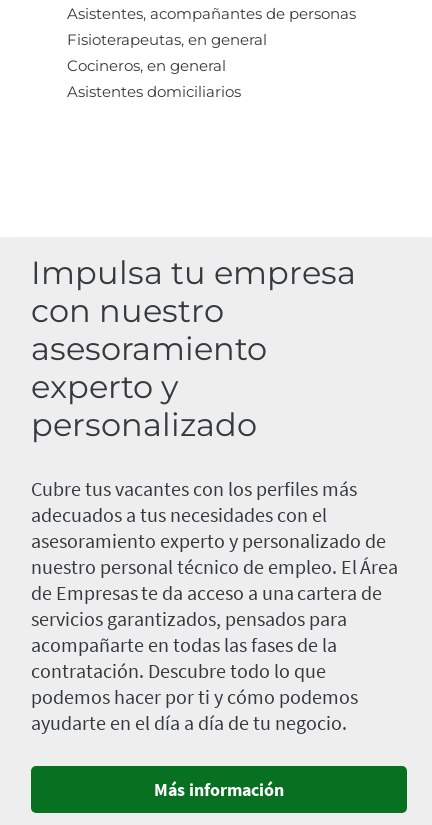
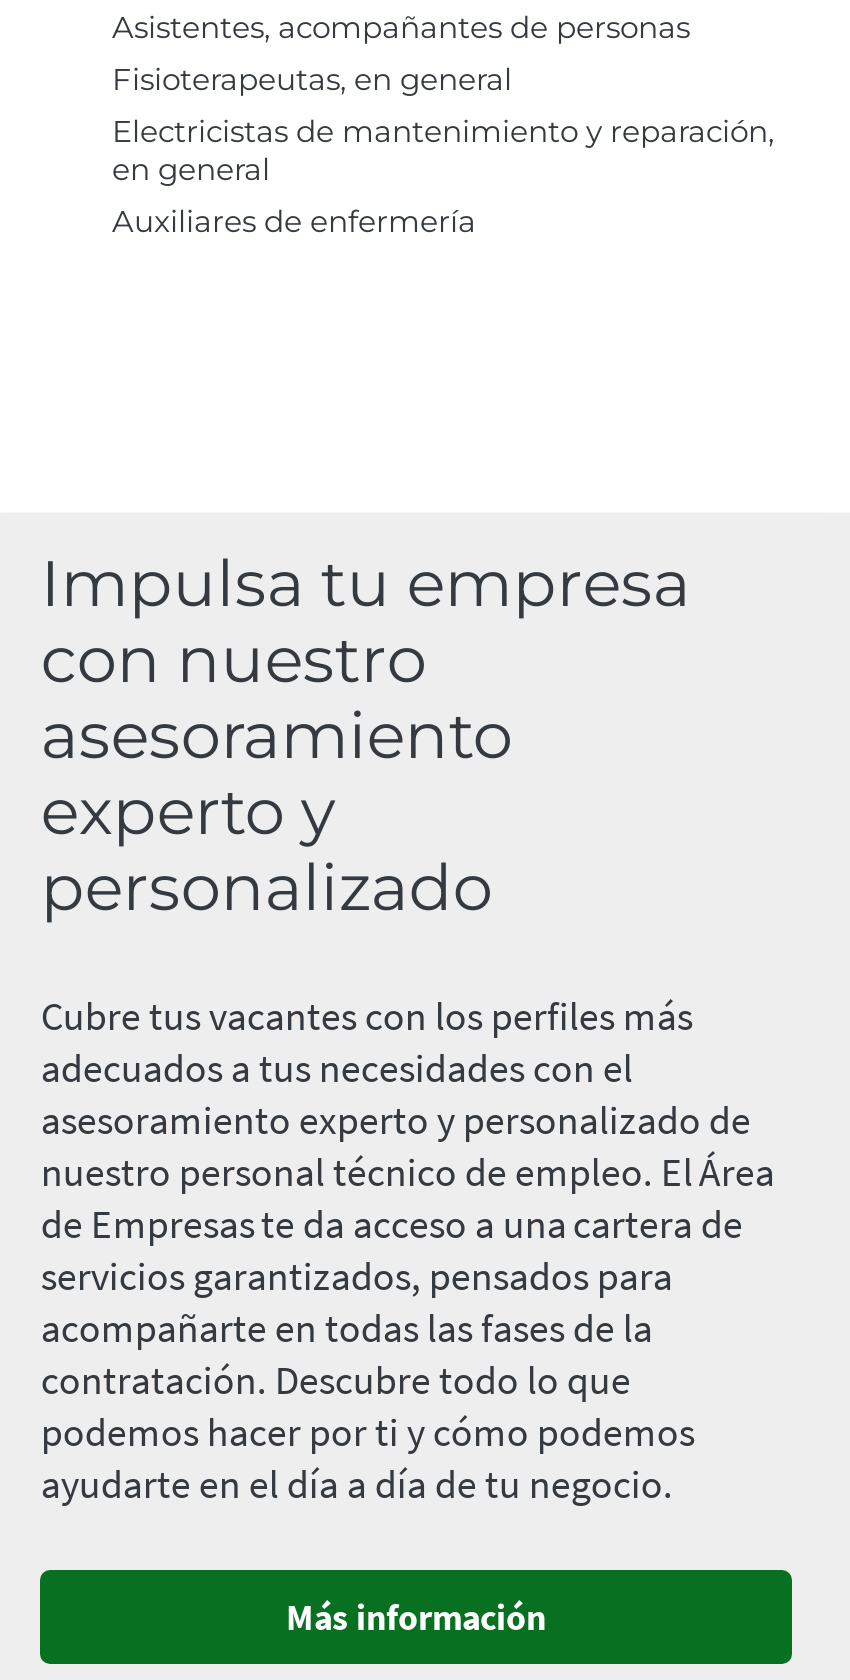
[67,56,241,101] Cocineros, en general | Asistentes domiciliarios -> [112,112,774,240] Electricistas de mantenimiento y reparación, | en general | Auxiliares de enfermería

